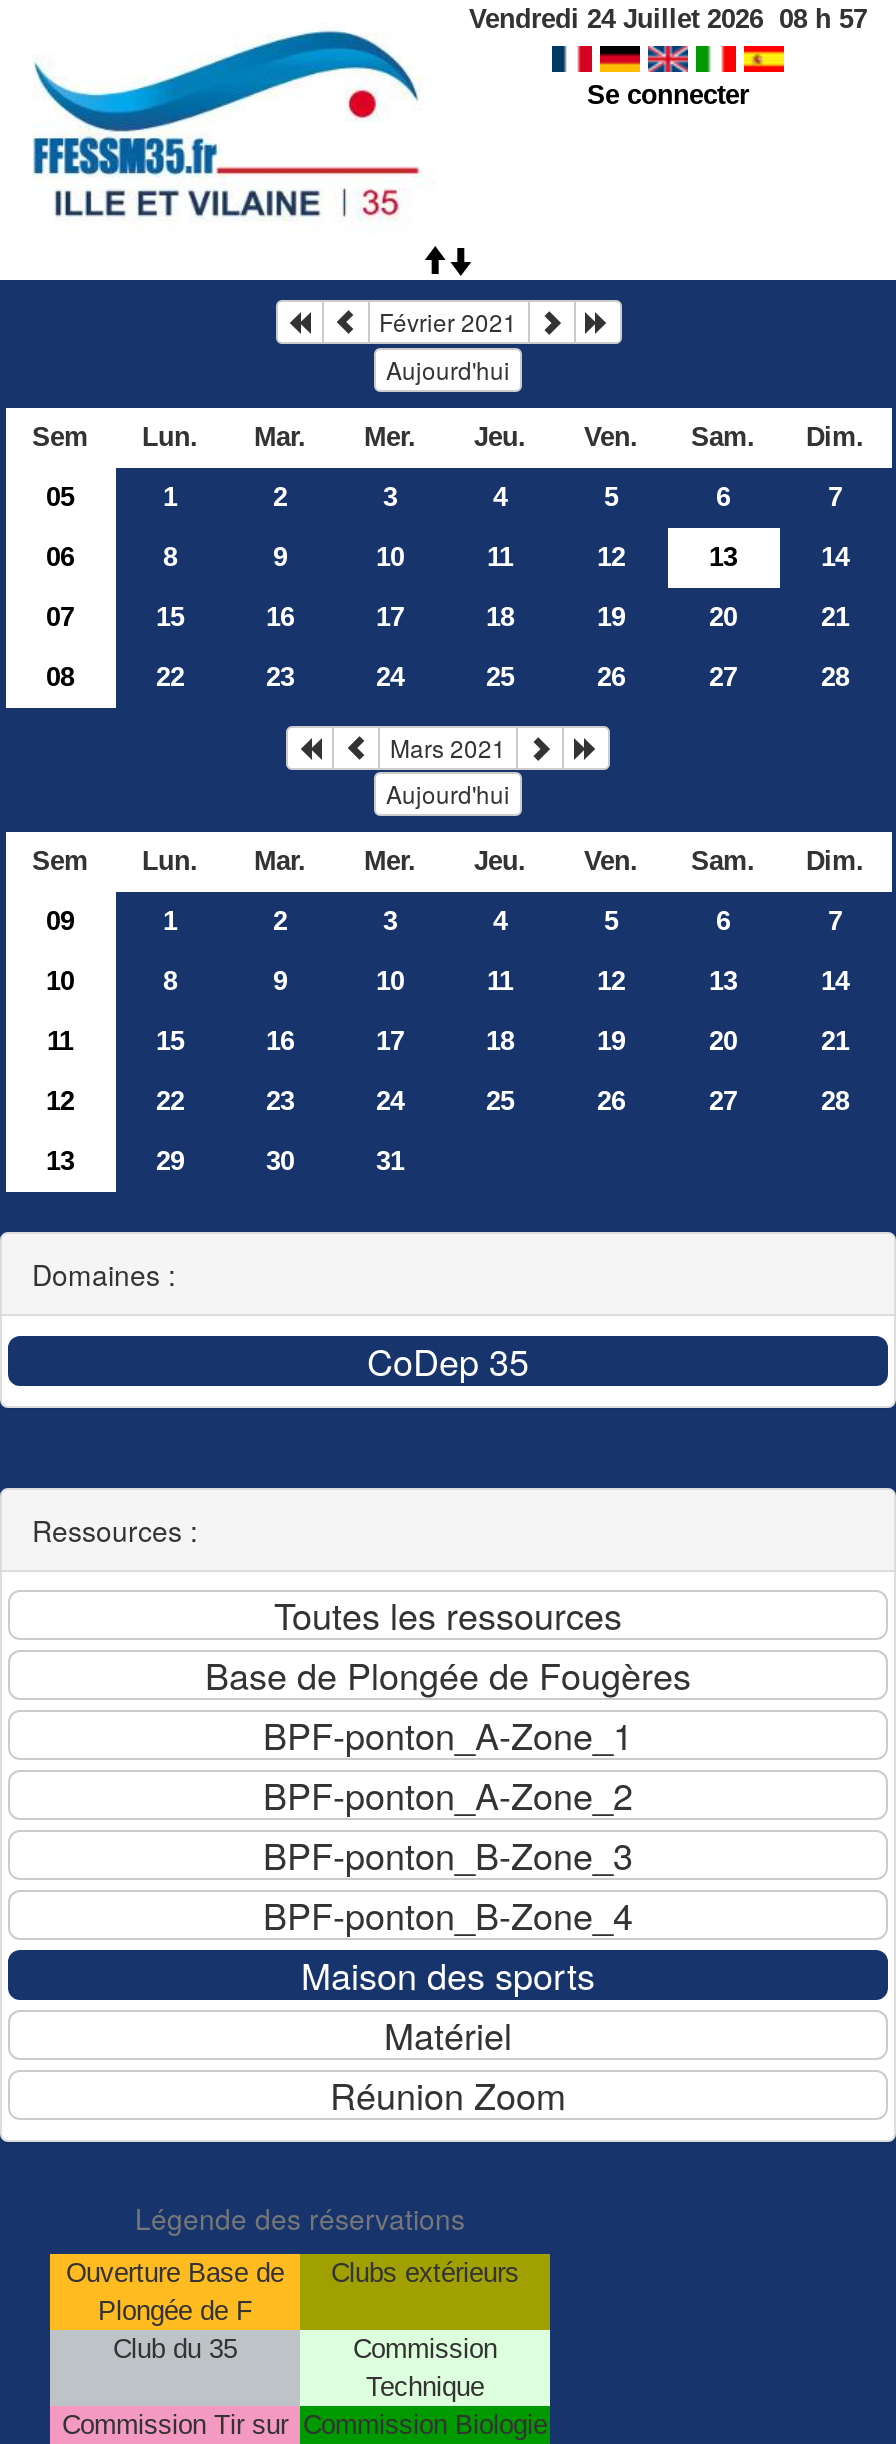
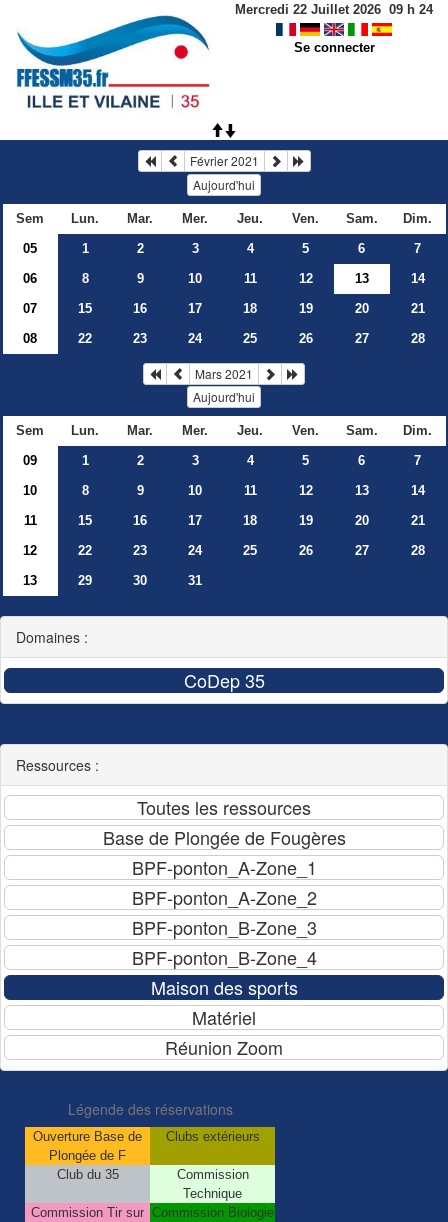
[469,4,867,34] Vendredi 24 Juillet 2026 08 h 57 -> [235,2,433,17] Mercredi 22 Juillet 2026 09 h 24

